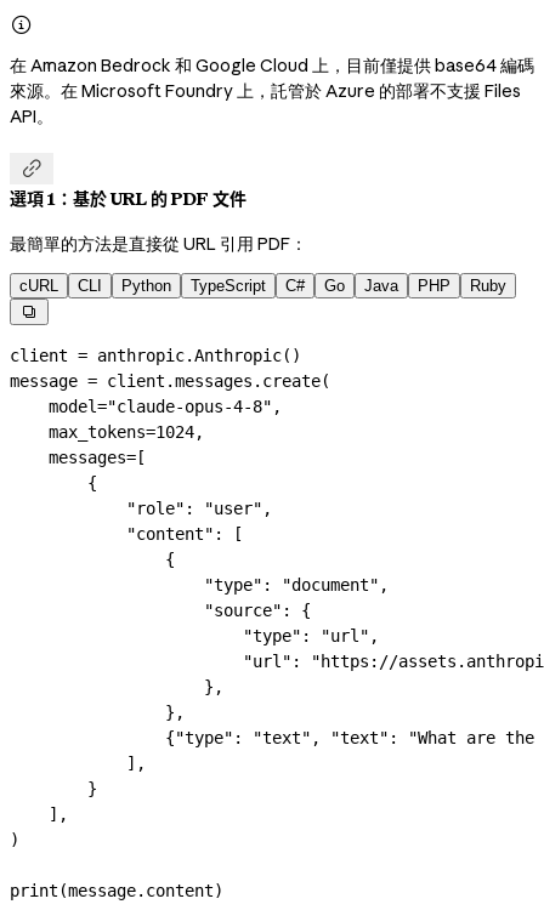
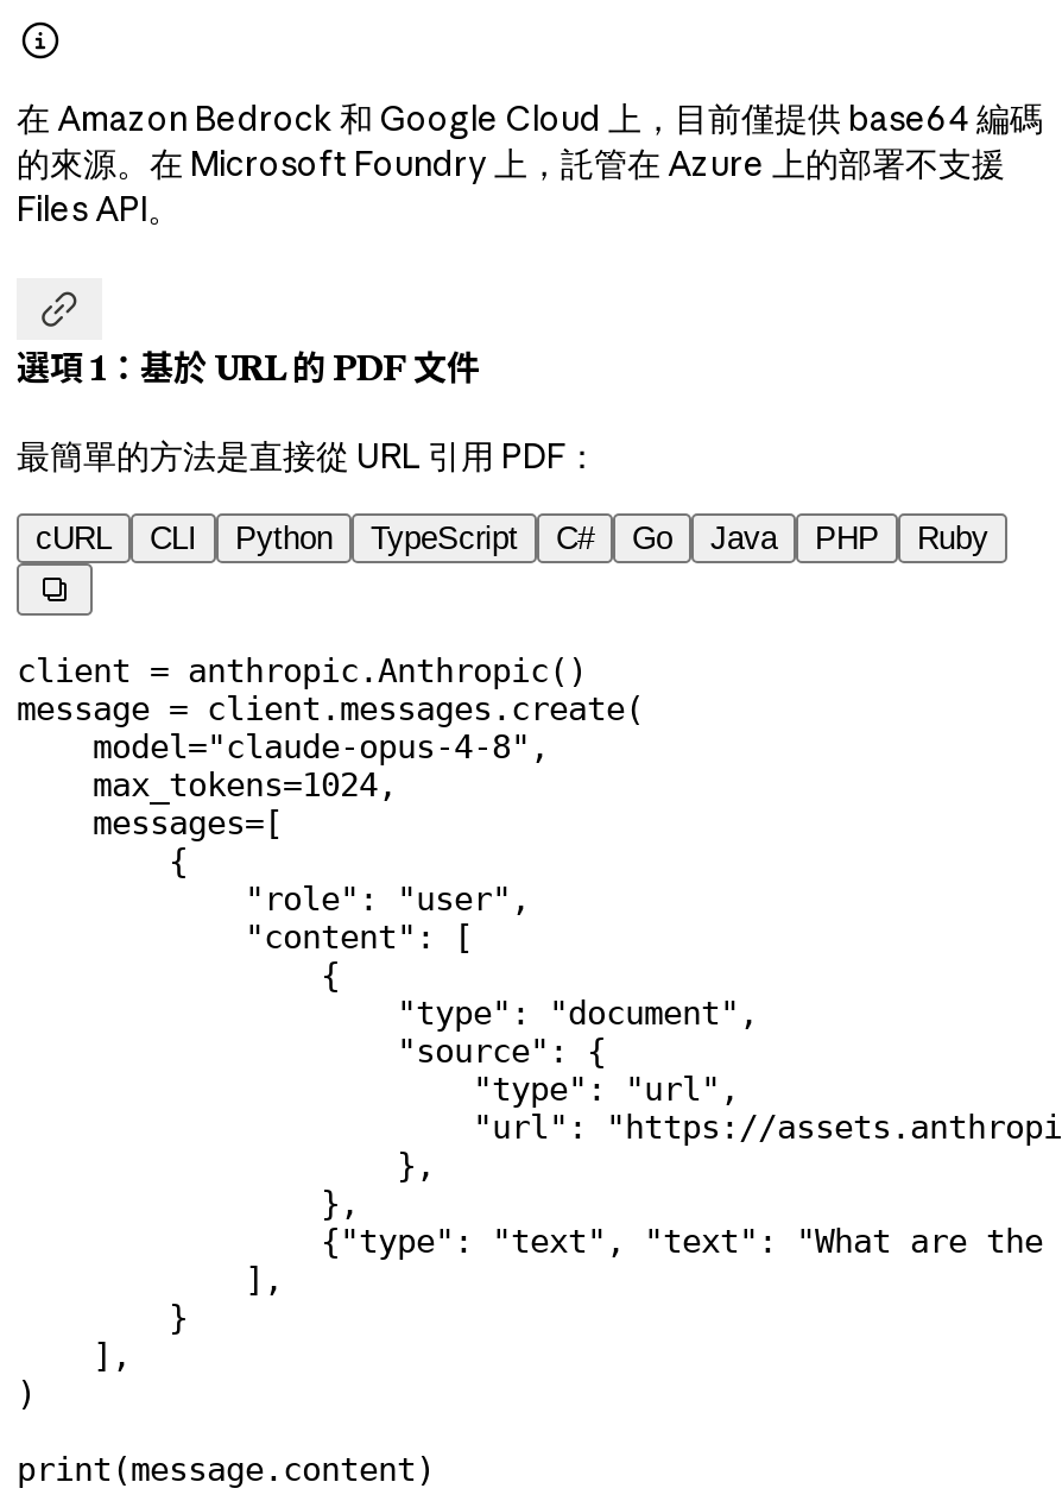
[10,81,521,128] 來源。在 Microsoft Foundry 上，託管於 Azure 的部署不支援 Files | API。 -> [17,144,1005,232] 的來源。在 Microsoft Foundry 上，託管在 Azure 上的部署不支援 | Files API。

